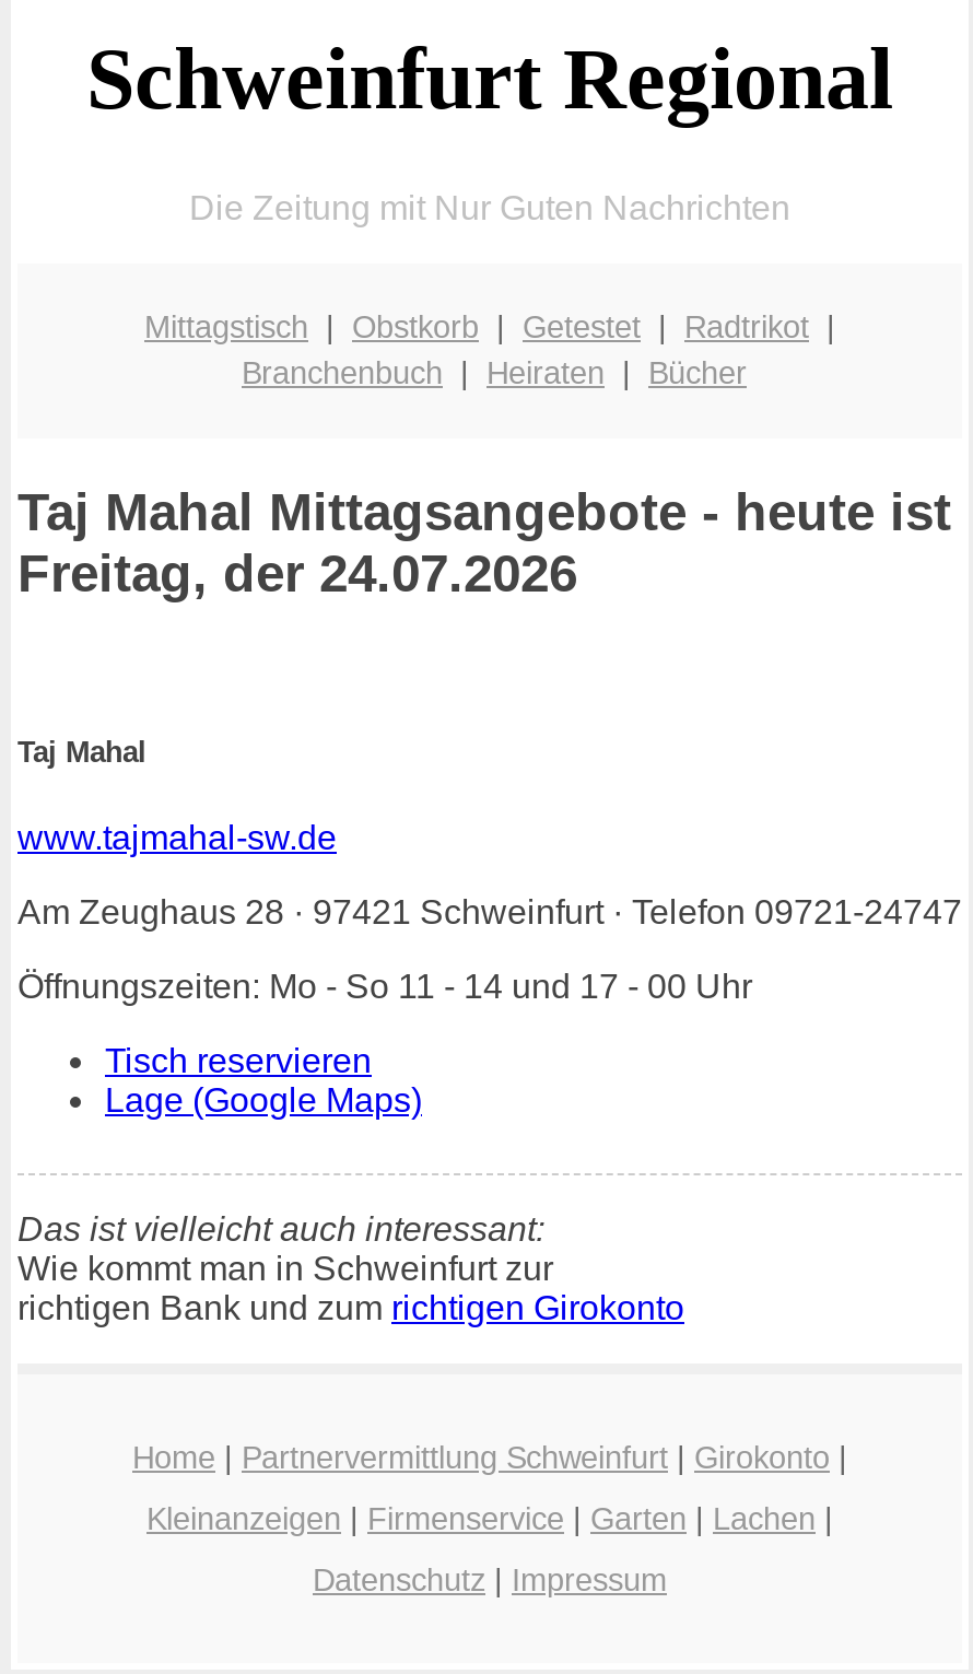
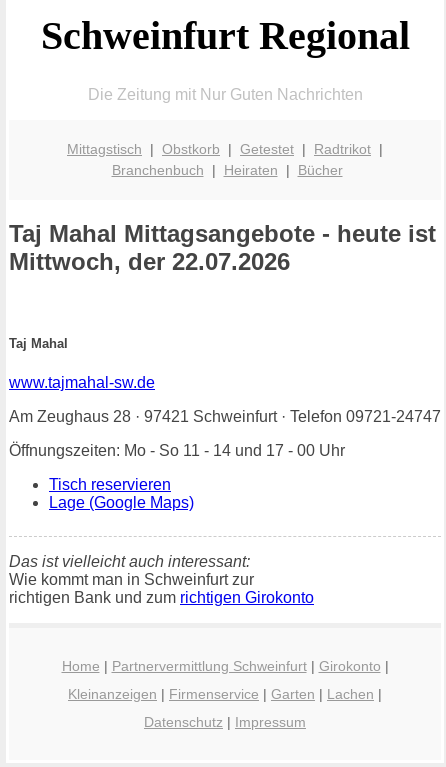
[17,544,577,603] Freitag, der 24.07.2026 -> [9,248,290,275] Mittwoch, der 22.07.2026

